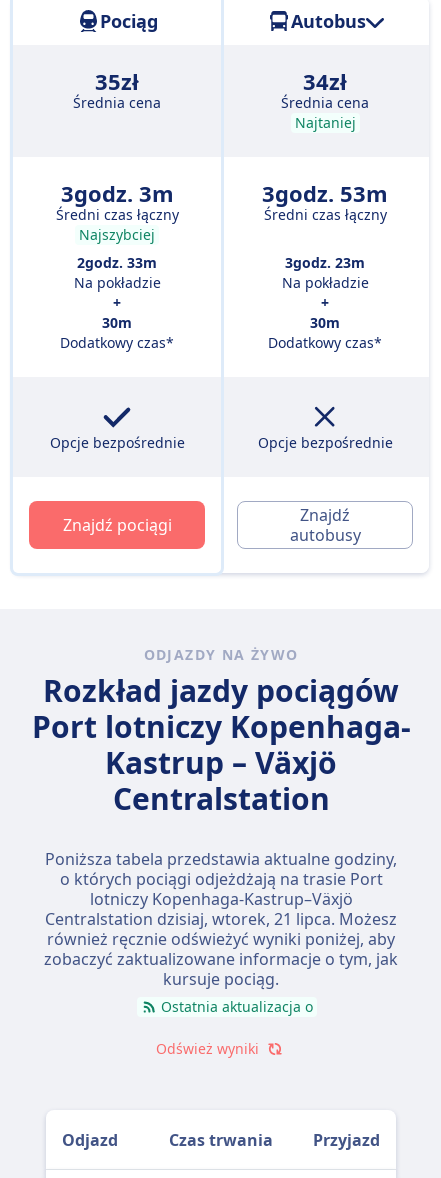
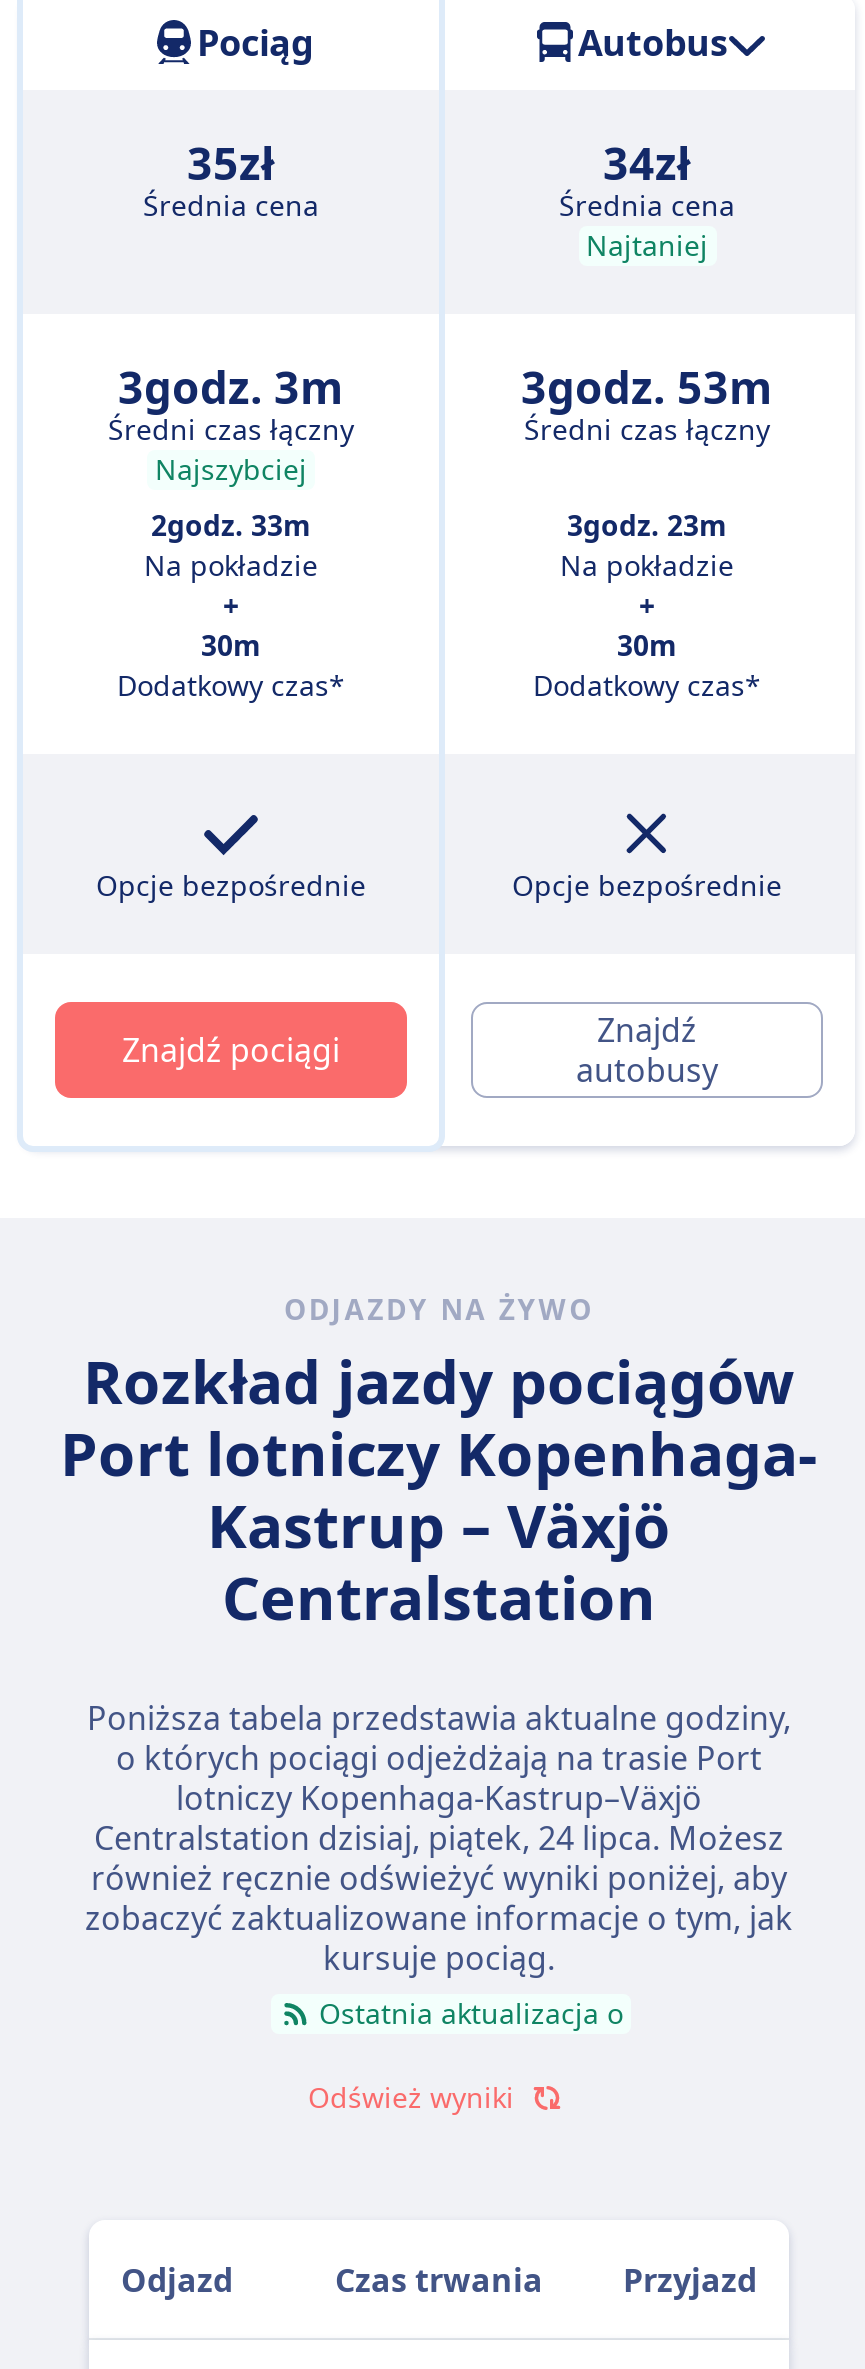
[45,908,397,930] Centralstation dzisiaj, wtorek, 21 lipca. Możesz -> [94,1816,784,1860] Centralstation dzisiaj, piątek, 24 lipca. Możesz

